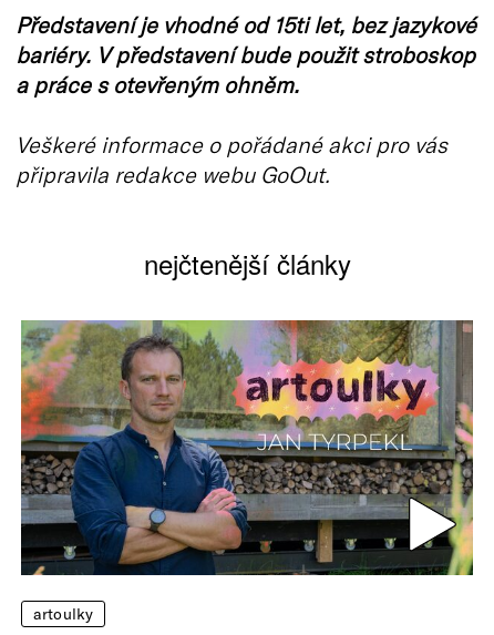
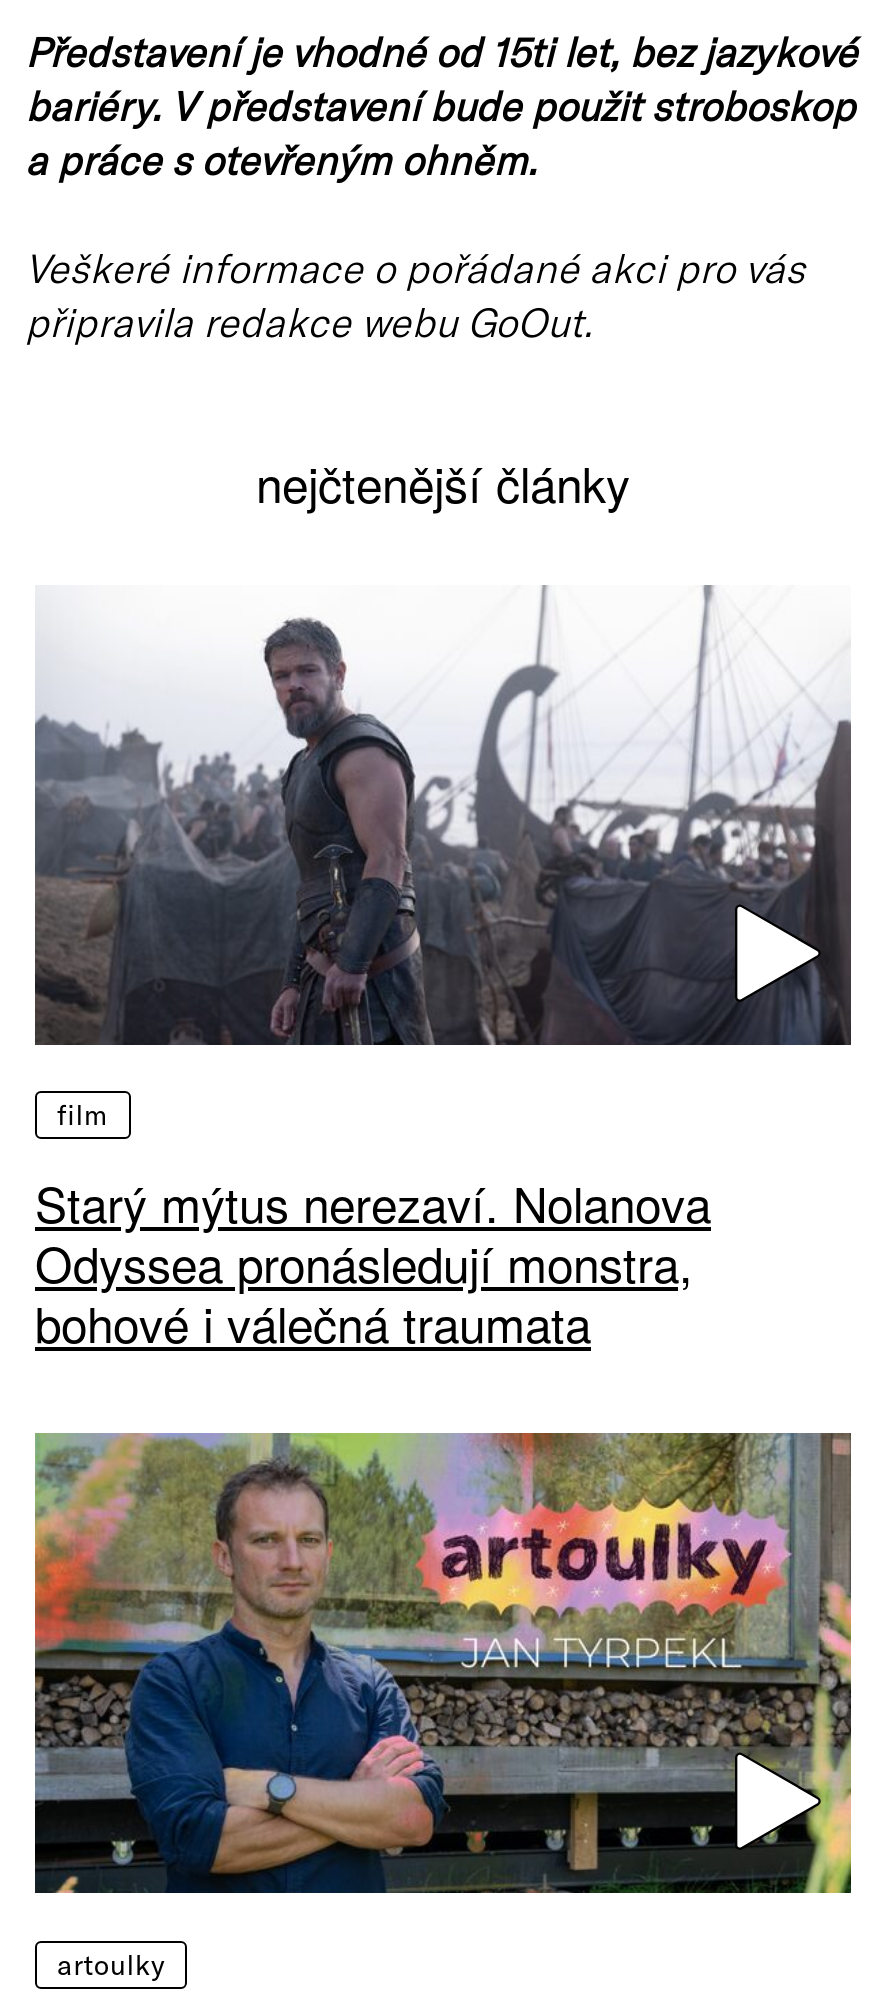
none -> [33,585,853,1358] [image] | film | Starý mýtus nerezaví. Nolanova | Odyssea pronásledují monstra, | bohové i válečná traumata

